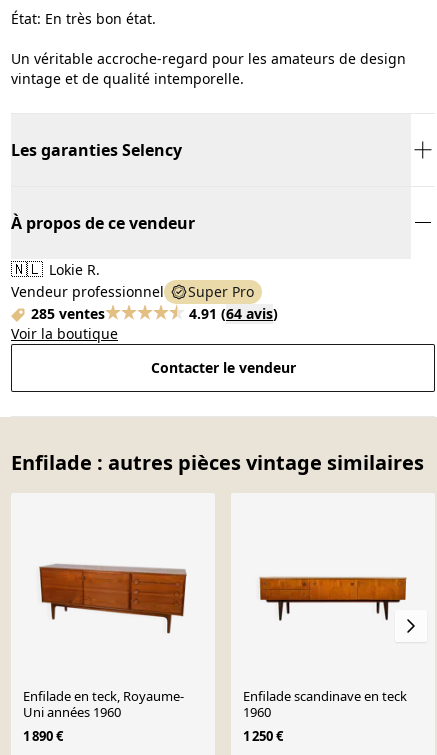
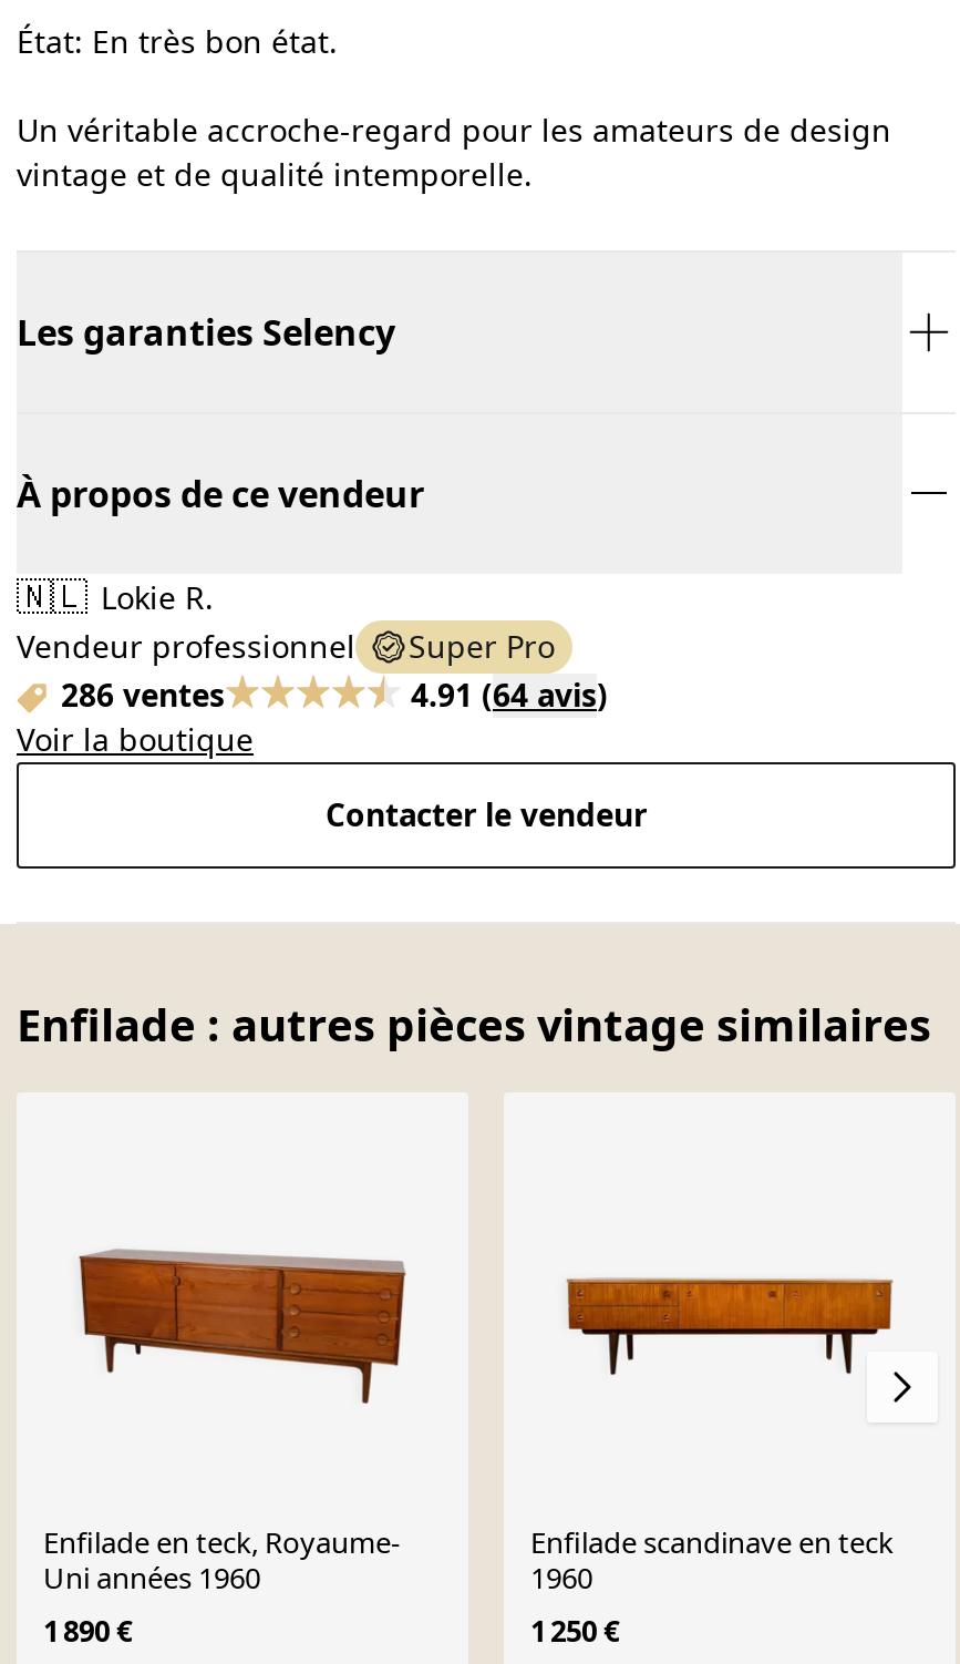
[31,304,105,323] 285 ventes -> [61,673,225,715] 286 ventes

